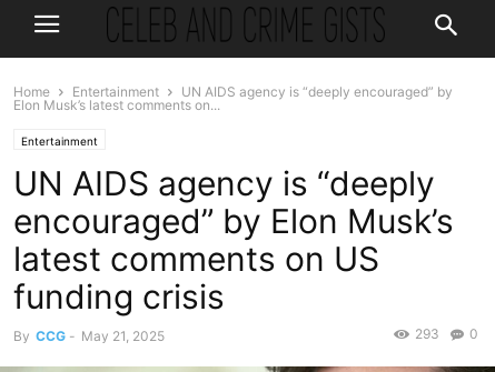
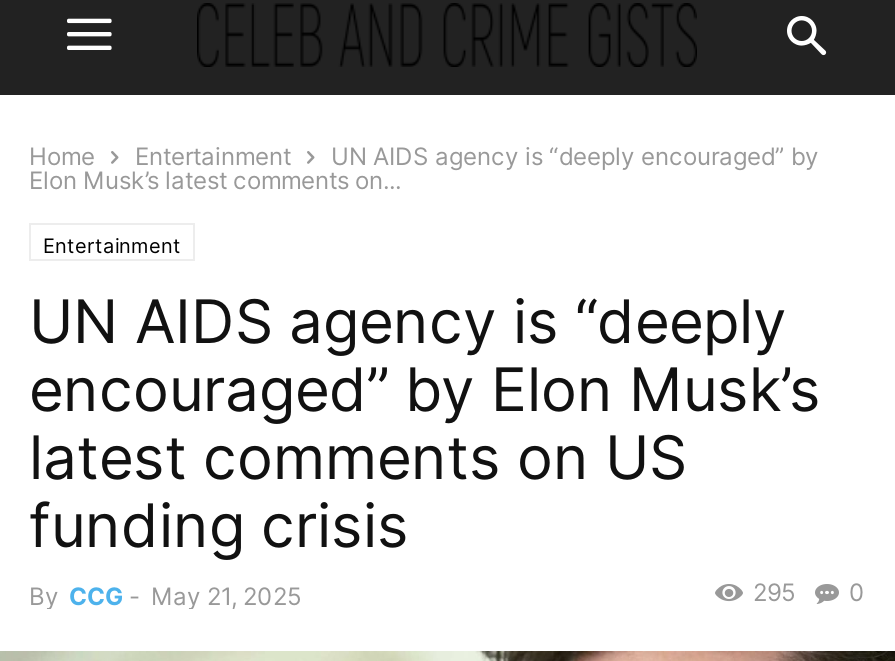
[415,325,478,342] 293 0 -> [753,577,865,607] 295 0

